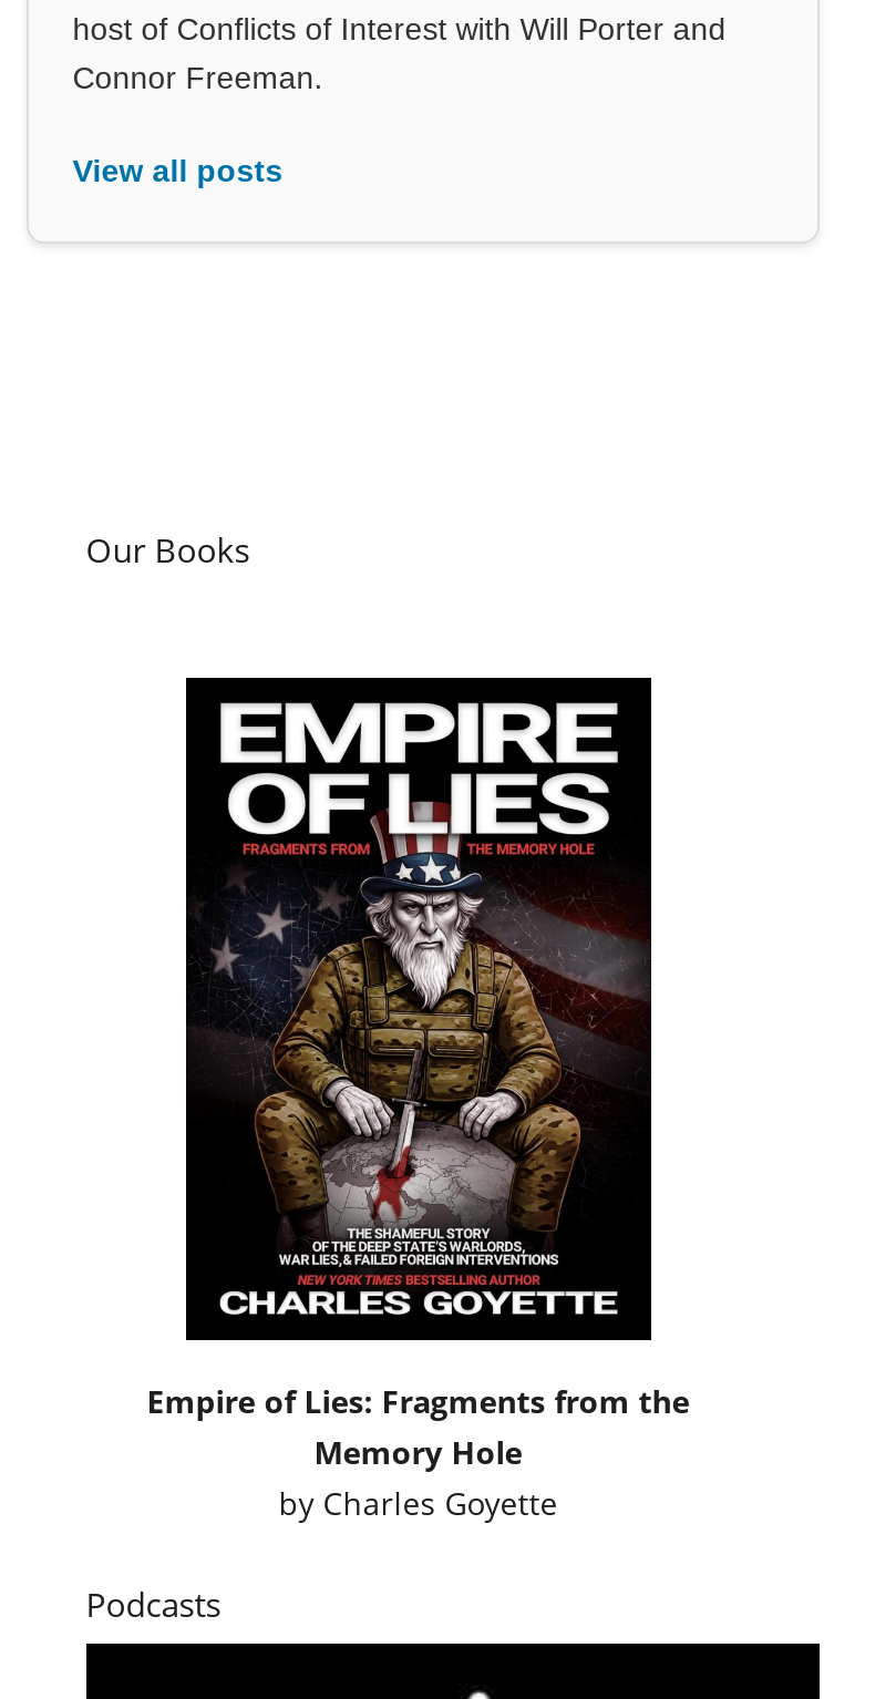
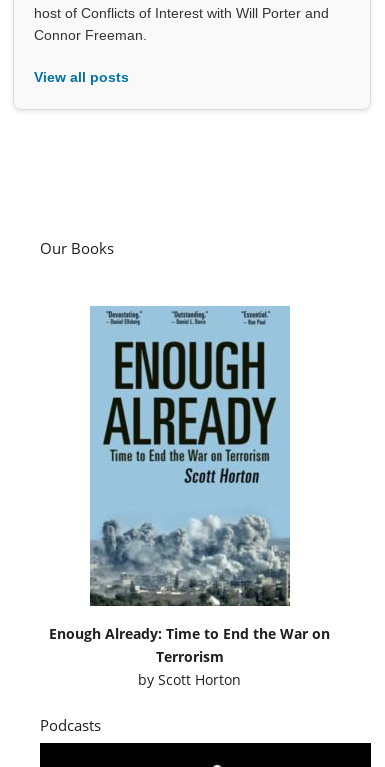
[147,676,690,1525] [image] | Empire of Lies: Fragments from the | Memory Hole | by Charles Goyette -> [49,306,330,689] [image] | Enough Already: Time to End the War on | Terrorism | by Scott Horton

